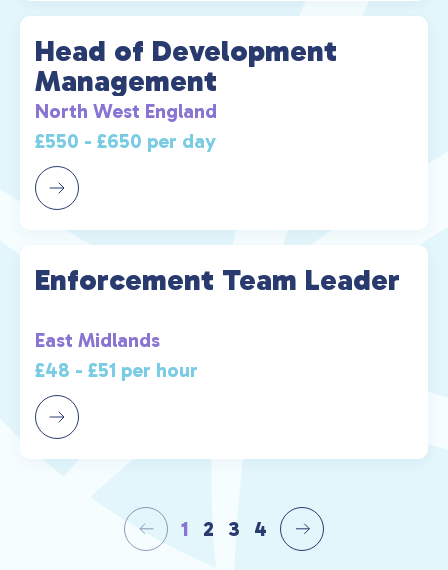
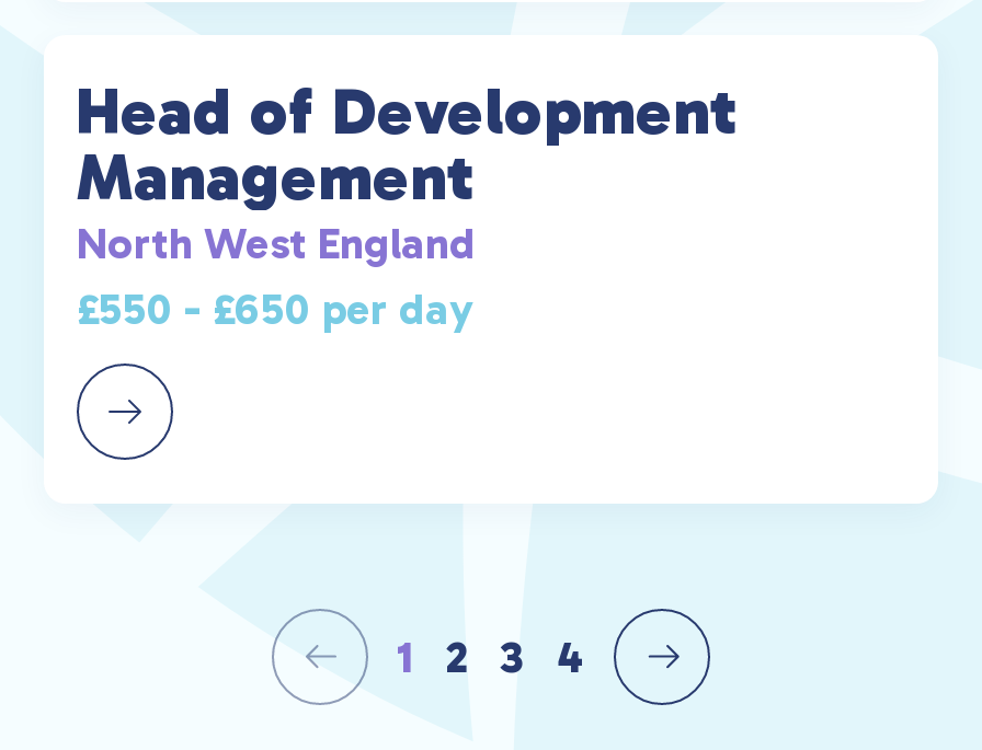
[35,262,400,382] Enforcement Team Leader | East Midlands | £48 - £51 per hour -> none

